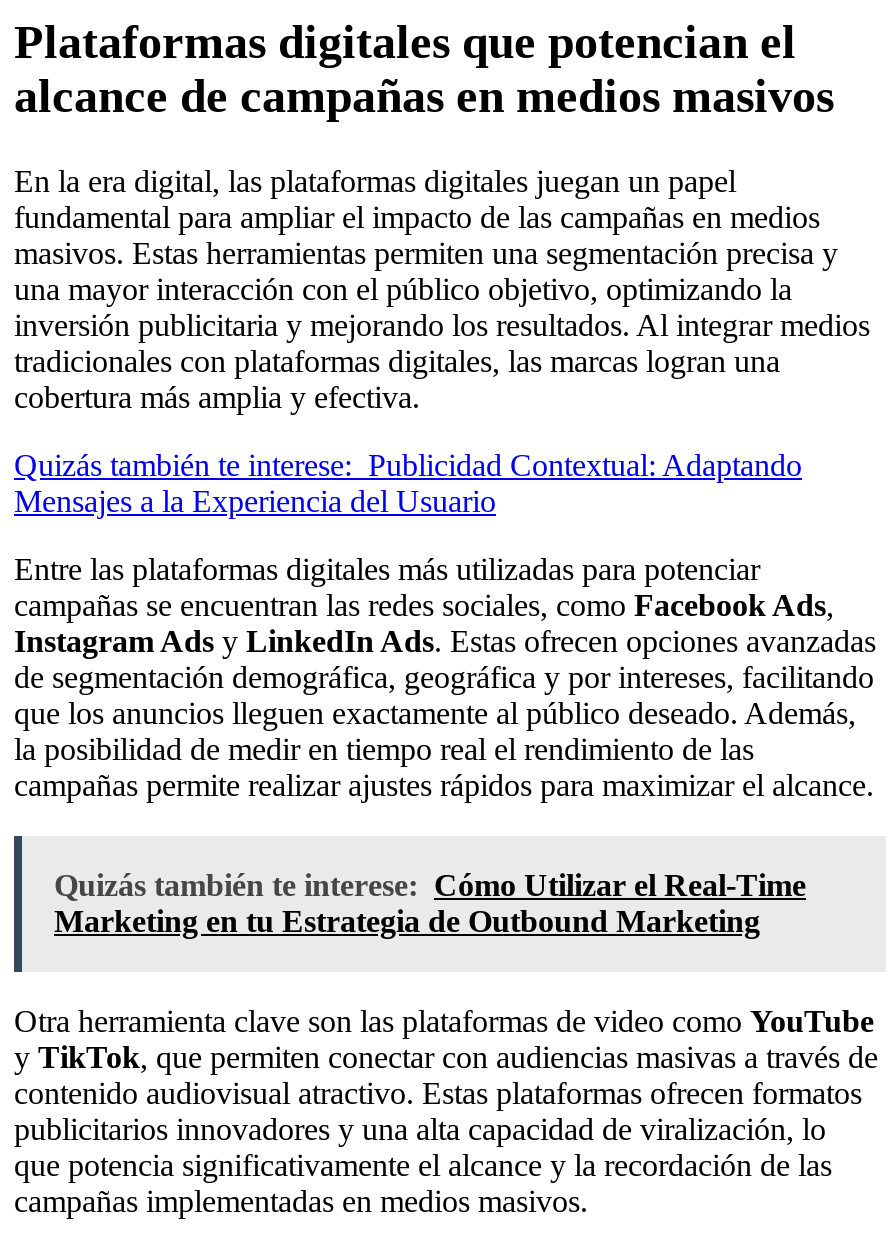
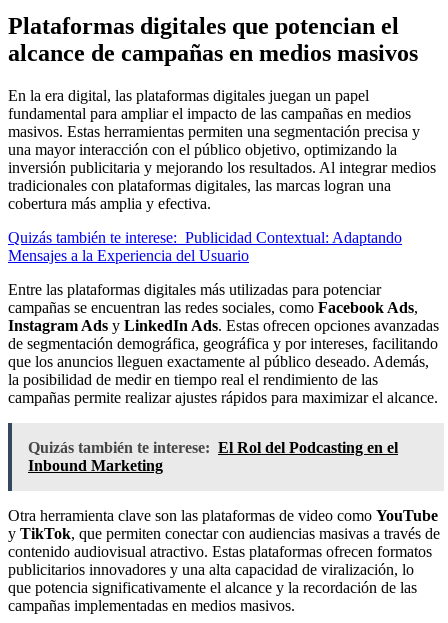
[54,868,806,938] Quizás también te interese: Cómo Utilizar el Real-Time | Marketing en tu Estrategia de Outbound Marketing -> [28,439,398,474] Quizás también te interese: El Rol del Podcasting en el | Inbound Marketing

